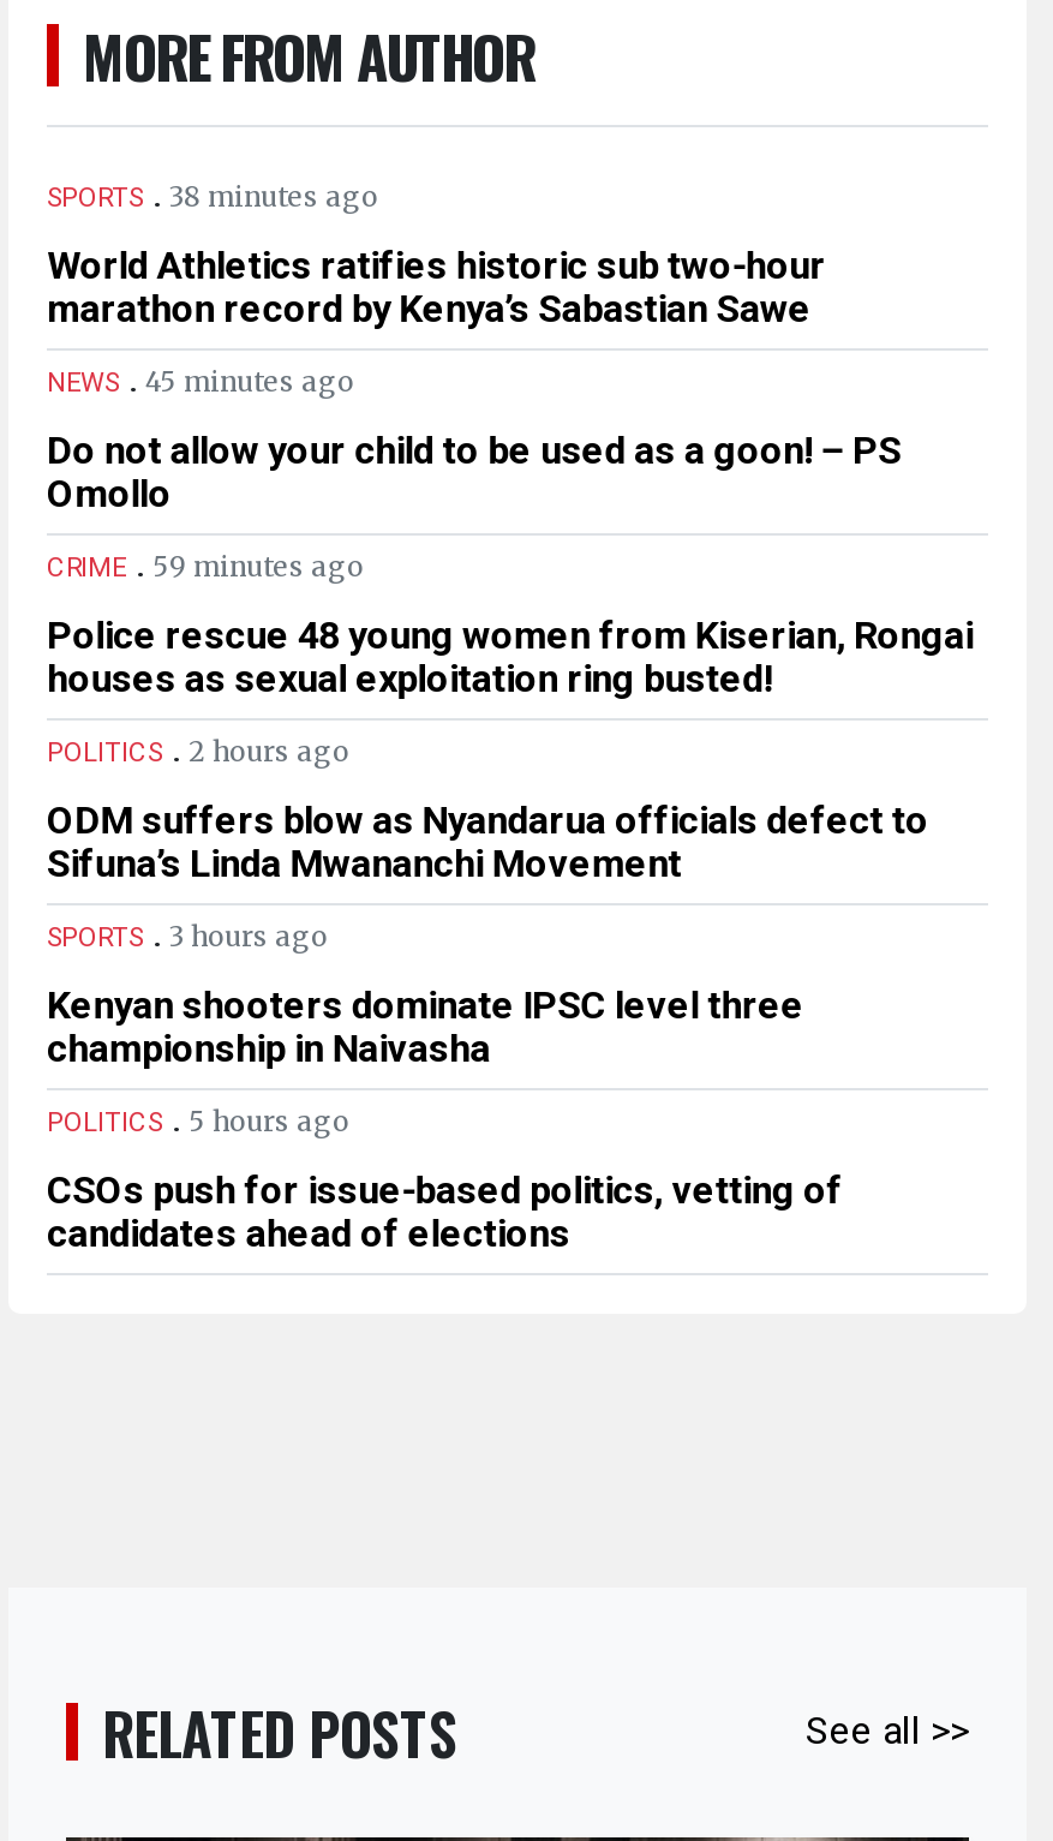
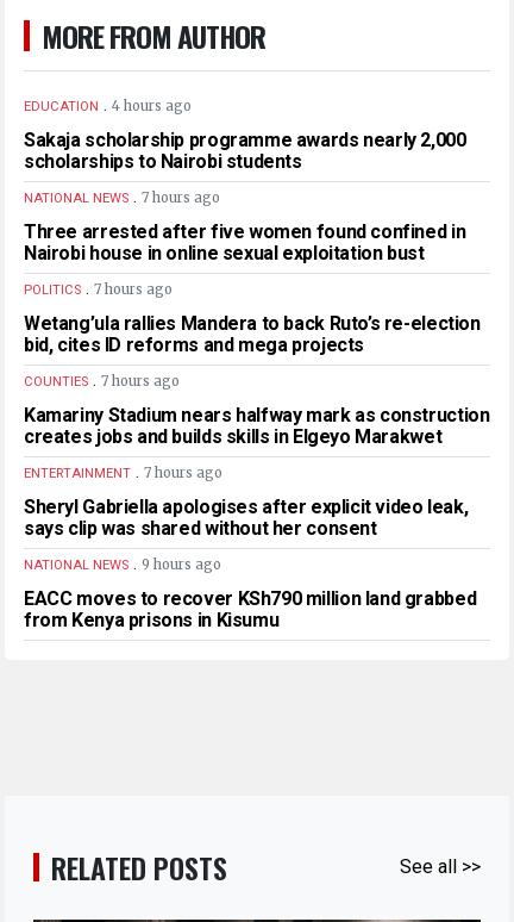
[47,170,378,216] SPORTS. 38 minutes ago -> [24,93,192,116] EDUCATION. 4 hours ago
[47,242,826,331] World Athletics ratifies historic sub two-hour | marathon record by Kenya’s Sabastian Sawe -> [24,129,466,173] Sakaja scholarship programme awards nearly 2,000 | scholarships to Nairobi students
[47,355,354,401] NEWS. 45 minutes ago -> [24,185,220,208] NATIONAL NEWS. 7 hours ago
[47,427,901,516] Do not allow your child to be used as a goon! – PS | Omollo -> [24,221,465,265] Three arrested after five women found confined in | Nairobi house in online sexual exploitation bust
[47,540,364,586] CRIME. 59 minutes ago -> [24,277,173,299] POLITICS. 7 hours ago
[47,612,973,701] Police rescue 48 young women from Kiserian, Rongai | houses as sexual exploitation ring busted! -> [24,313,480,357] Wetang’ula rallies Mandera to back Ruto’s re-election | bid, cites ID reforms and mega projects
[47,725,349,771] POLITICS. 2 hours ago -> [24,369,180,391] COUNTIES. 7 hours ago
[47,797,928,886] ODM suffers blow as Nyandarua officials defect to | Sifuna’s Linda Mwananchi Movement -> [24,404,489,448] Kamariny Stadium nears halfway mark as construction | creates jobs and builds skills in Elgeyo Marakwet
[47,910,328,956] SPORTS. 3 hours ago -> [24,460,222,483] ENTERTAINMENT. 7 hours ago
[47,982,804,1071] Kenyan shooters dominate IPSC level three | championship in Naivasha -> [24,496,468,540] Sheryl Gabriella apologises after explicit video leak, | says clip was shared without her consent
[47,1095,349,1141] POLITICS. 5 hours ago -> [24,552,221,575] NATIONAL NEWS. 9 hours ago
[47,1167,842,1256] CSOs push for issue-based politics, vetting of | candidates ahead of elections -> [24,588,476,632] EACC moves to recover KSh790 million land grabbed | from Kenya prisons in Kisumu

